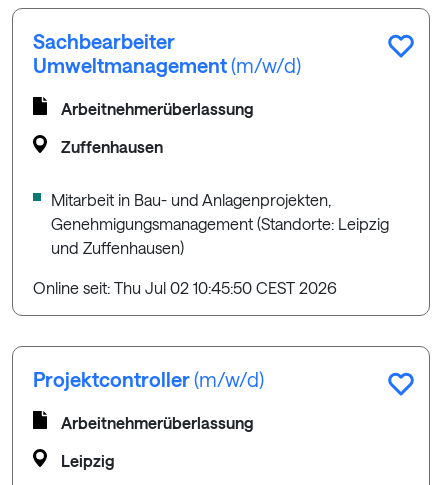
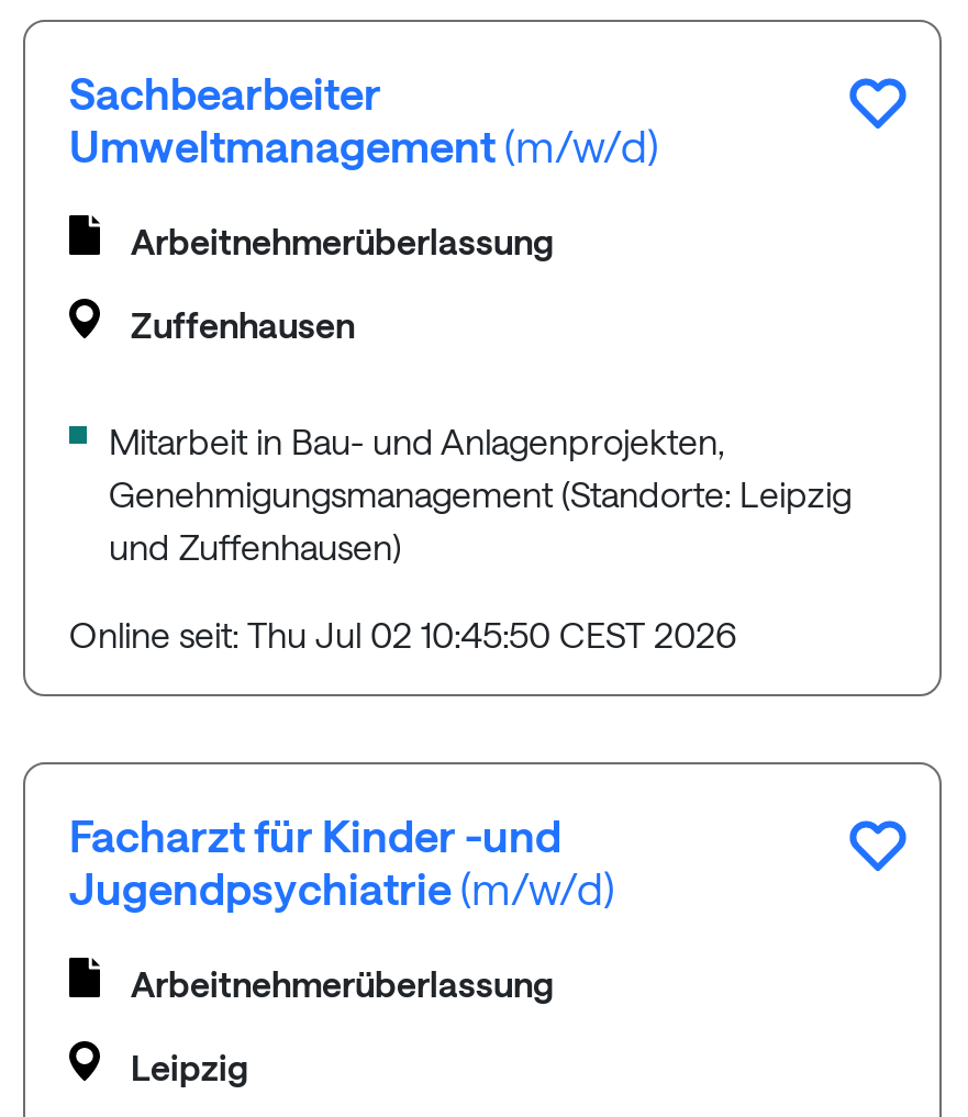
[33,367,264,391] Projektcontroller (m/w/d) -> [69,808,614,914] Facharzt für Kinder -und | Jugendpsychiatrie (m/w/d)

